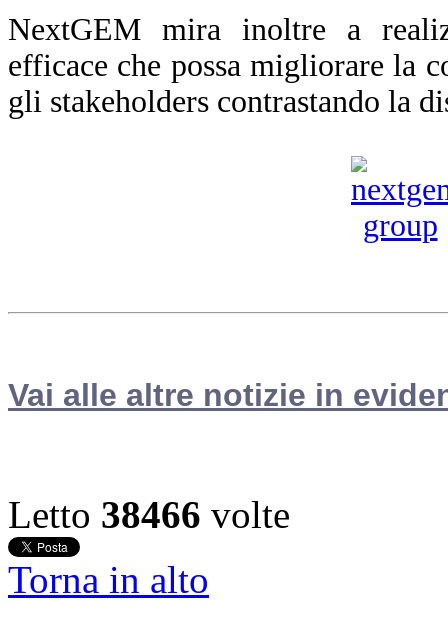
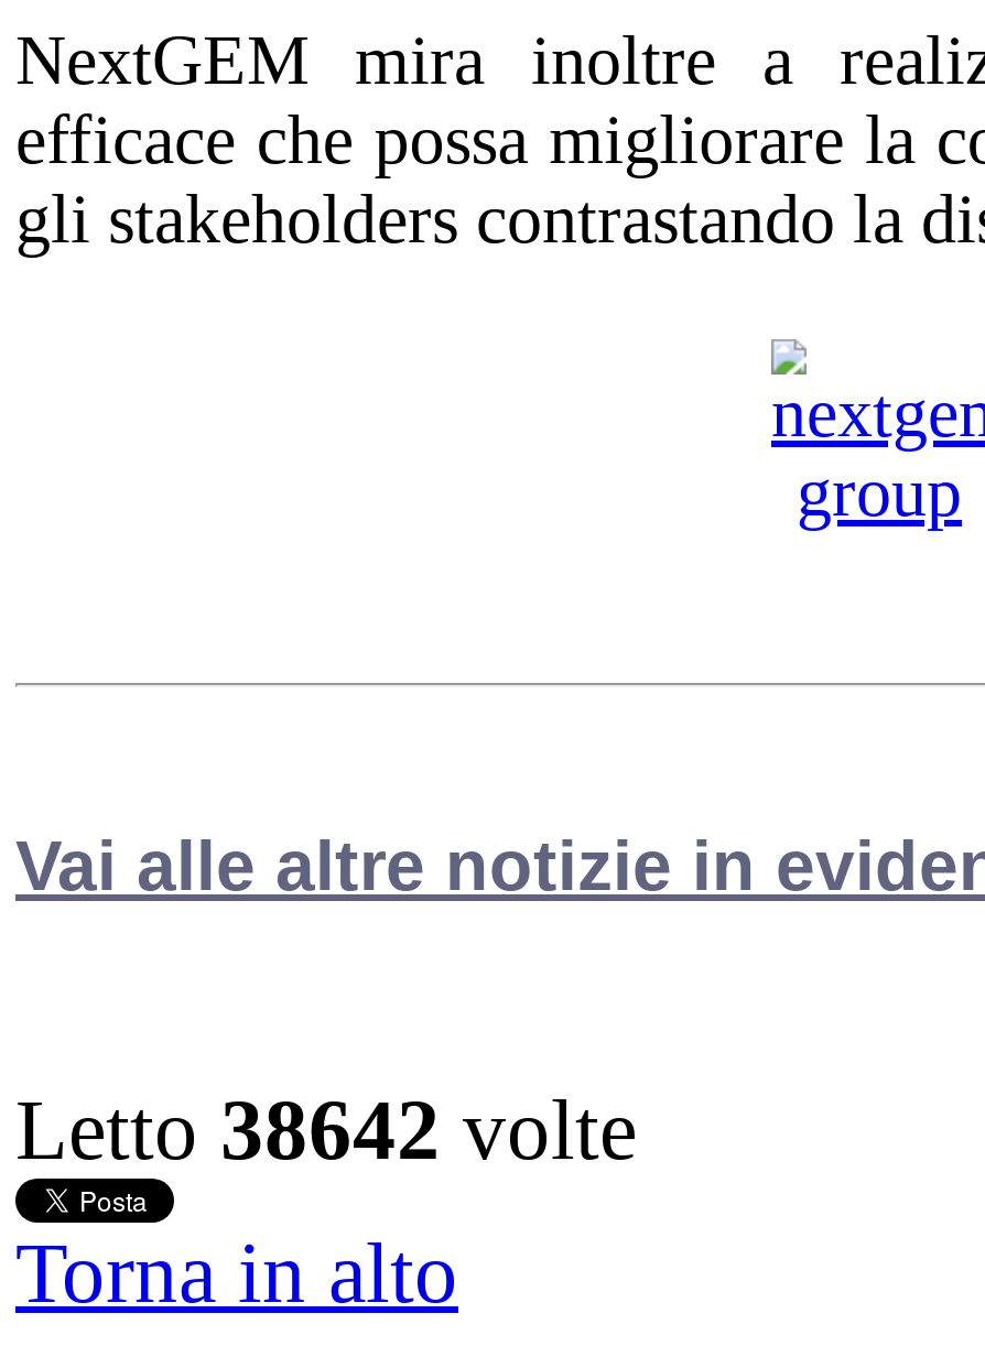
[8,493,290,536] Letto 38466 volte -> [15,1081,637,1176] Letto 38642 volte

